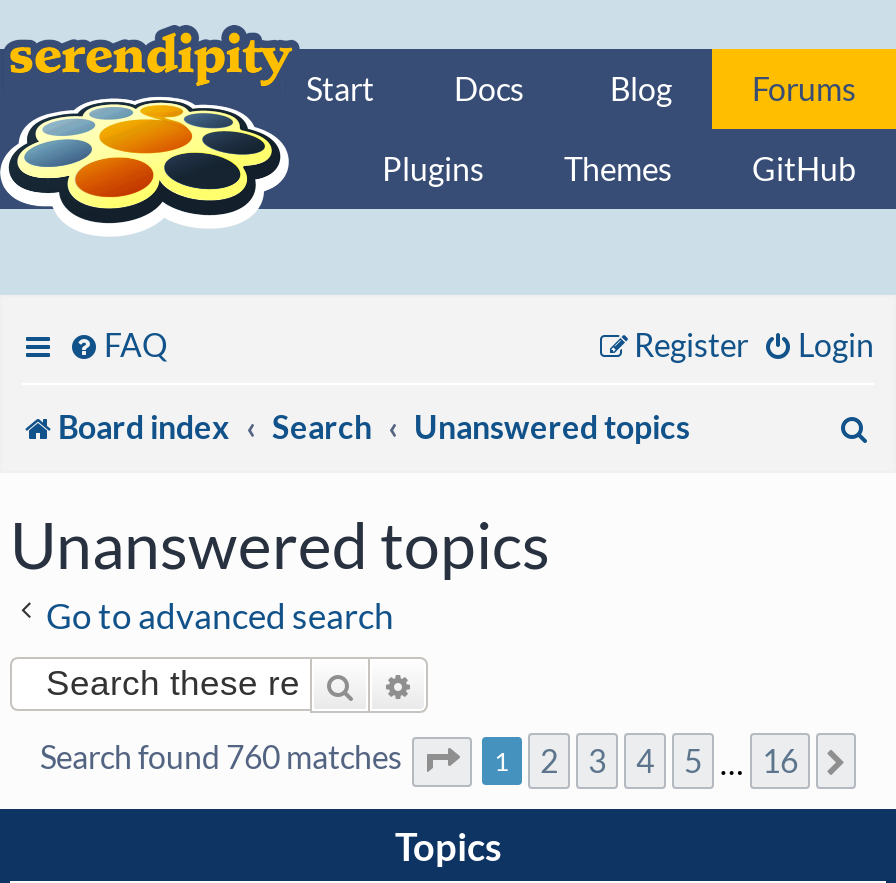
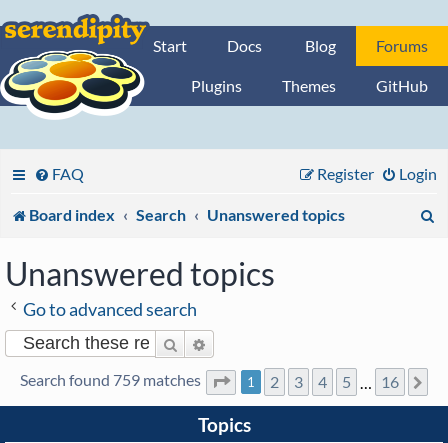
[40,737,408,775] Search found 760 matches -> [20,370,204,389] Search found 759 matches

